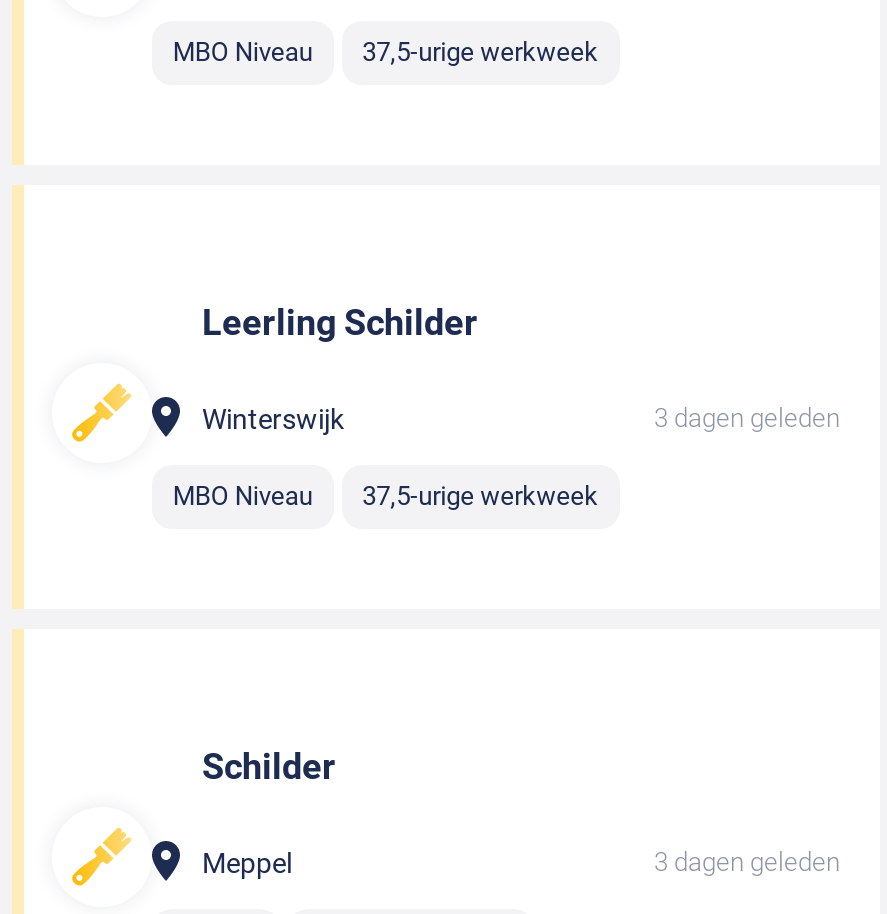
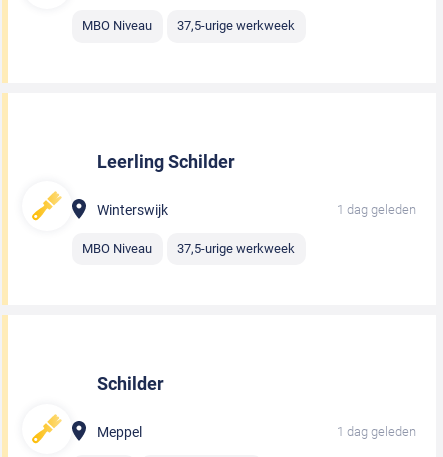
[654,403,840,433] 3 dagen geleden -> [337,201,416,216] 1 dag geleden
[654,848,840,878] 3 dagen geleden -> [337,424,416,439] 1 dag geleden

